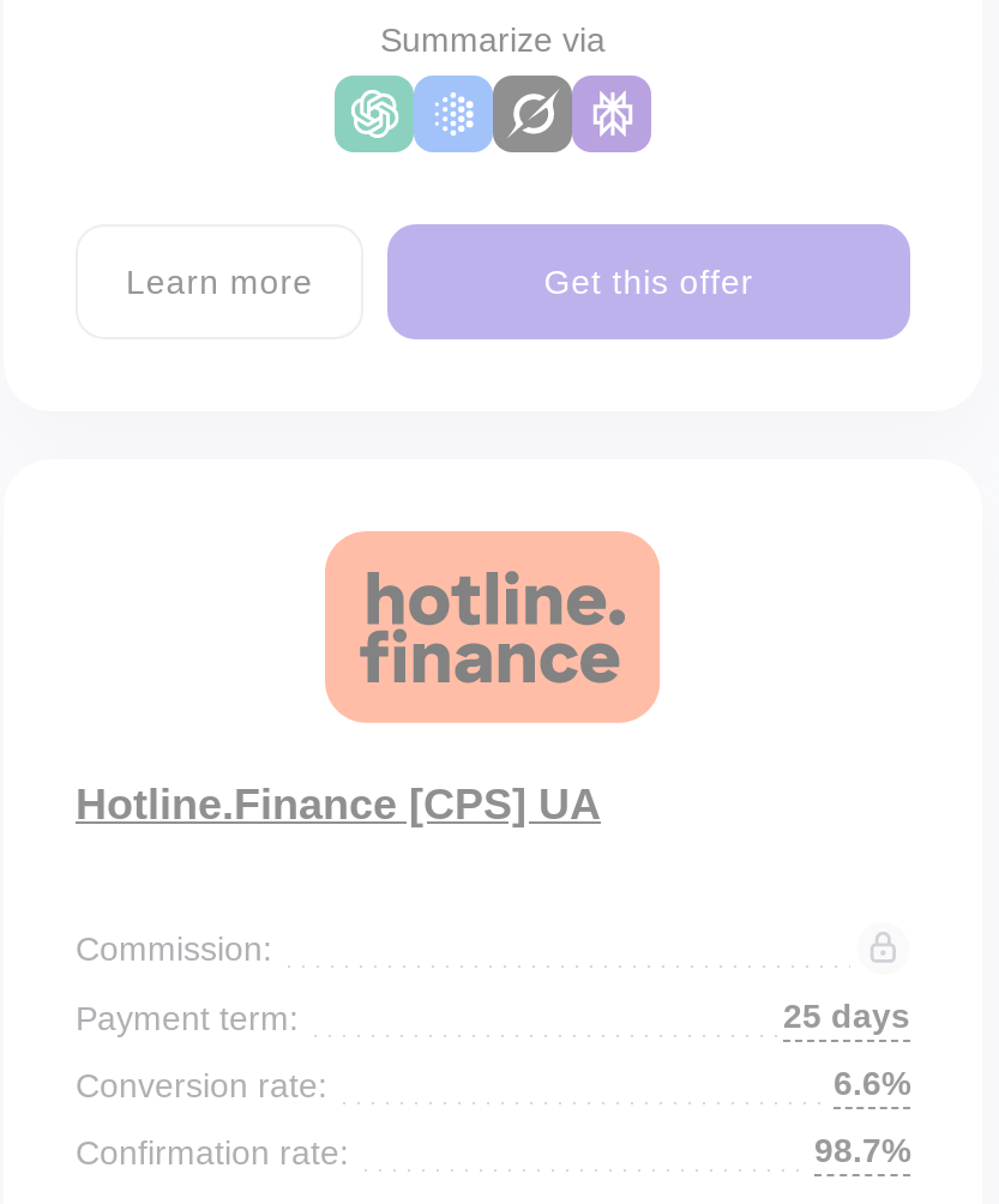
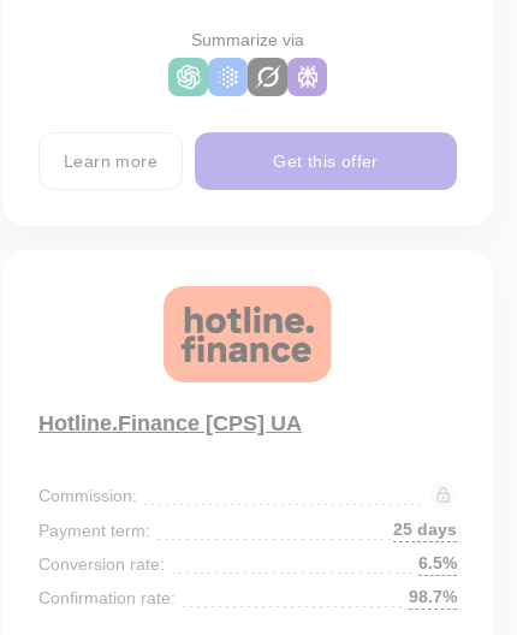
[833,1064,910,1102] 6.6% -> [418,553,457,572] 6.5%

